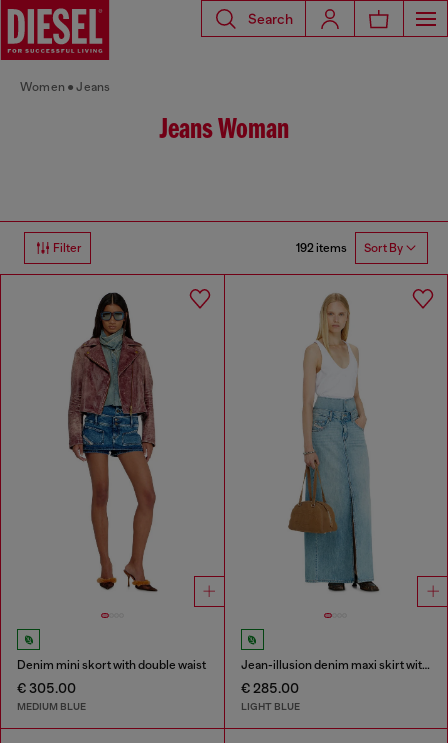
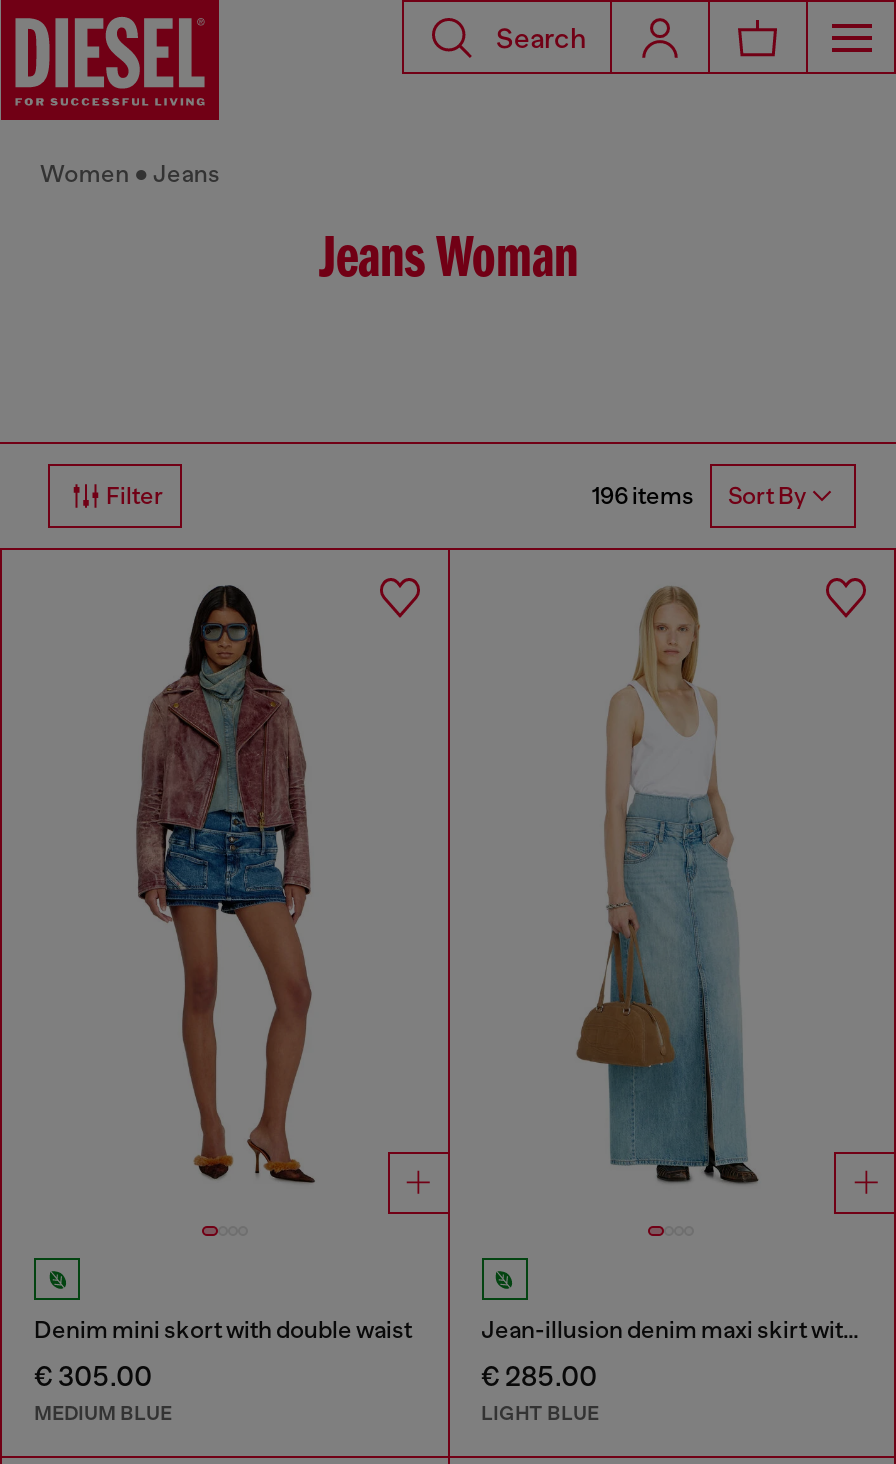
[296,241,403,255] 192 items Sort By -> [592,482,806,511] 196 items Sort By

